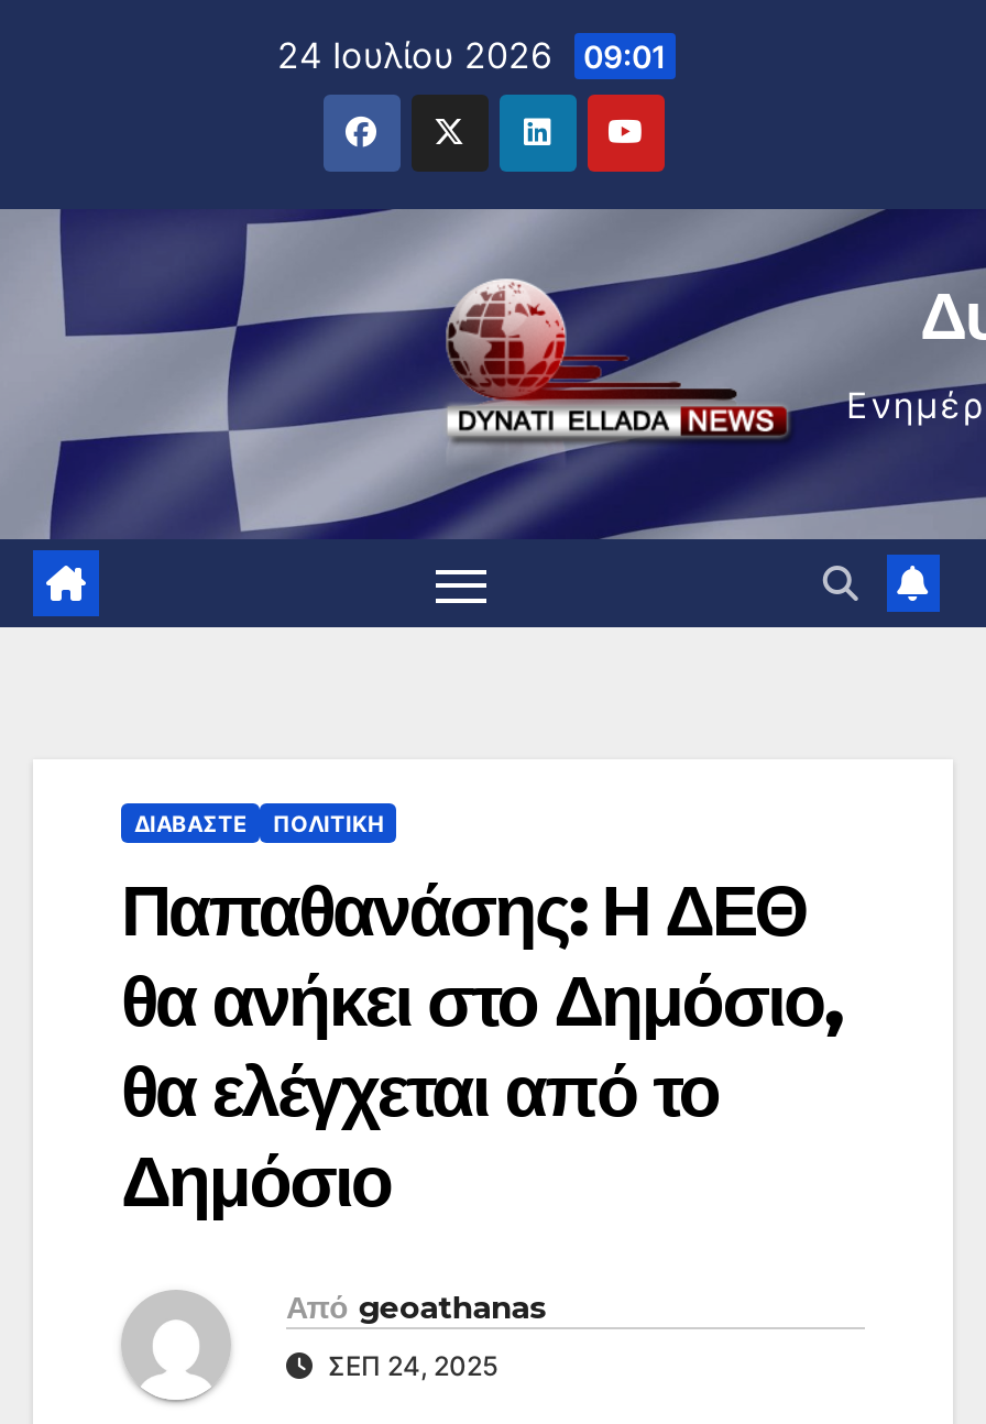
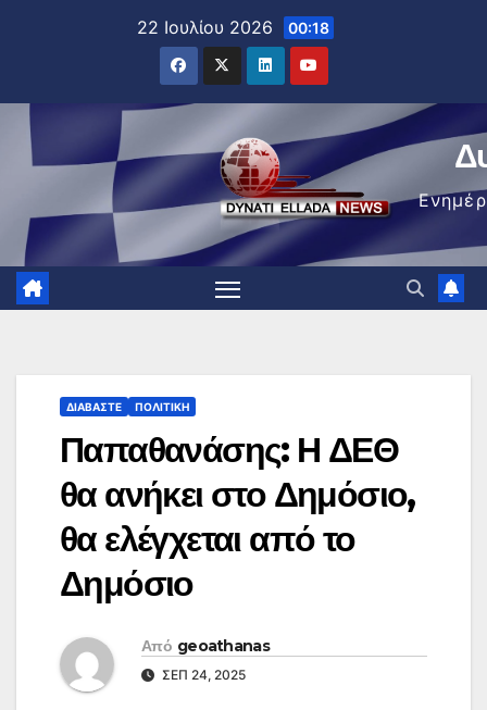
[277,33,667,77] 24 Ιουλίου 2026 09:01 -> [137,16,329,38] 22 Ιουλίου 2026 00:18

